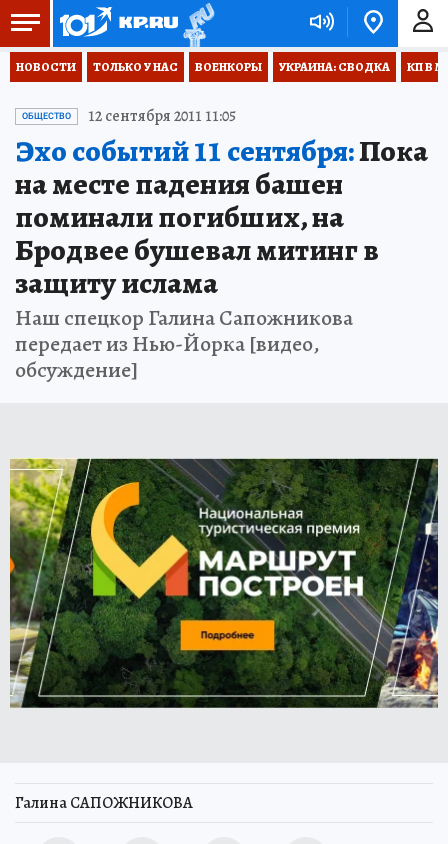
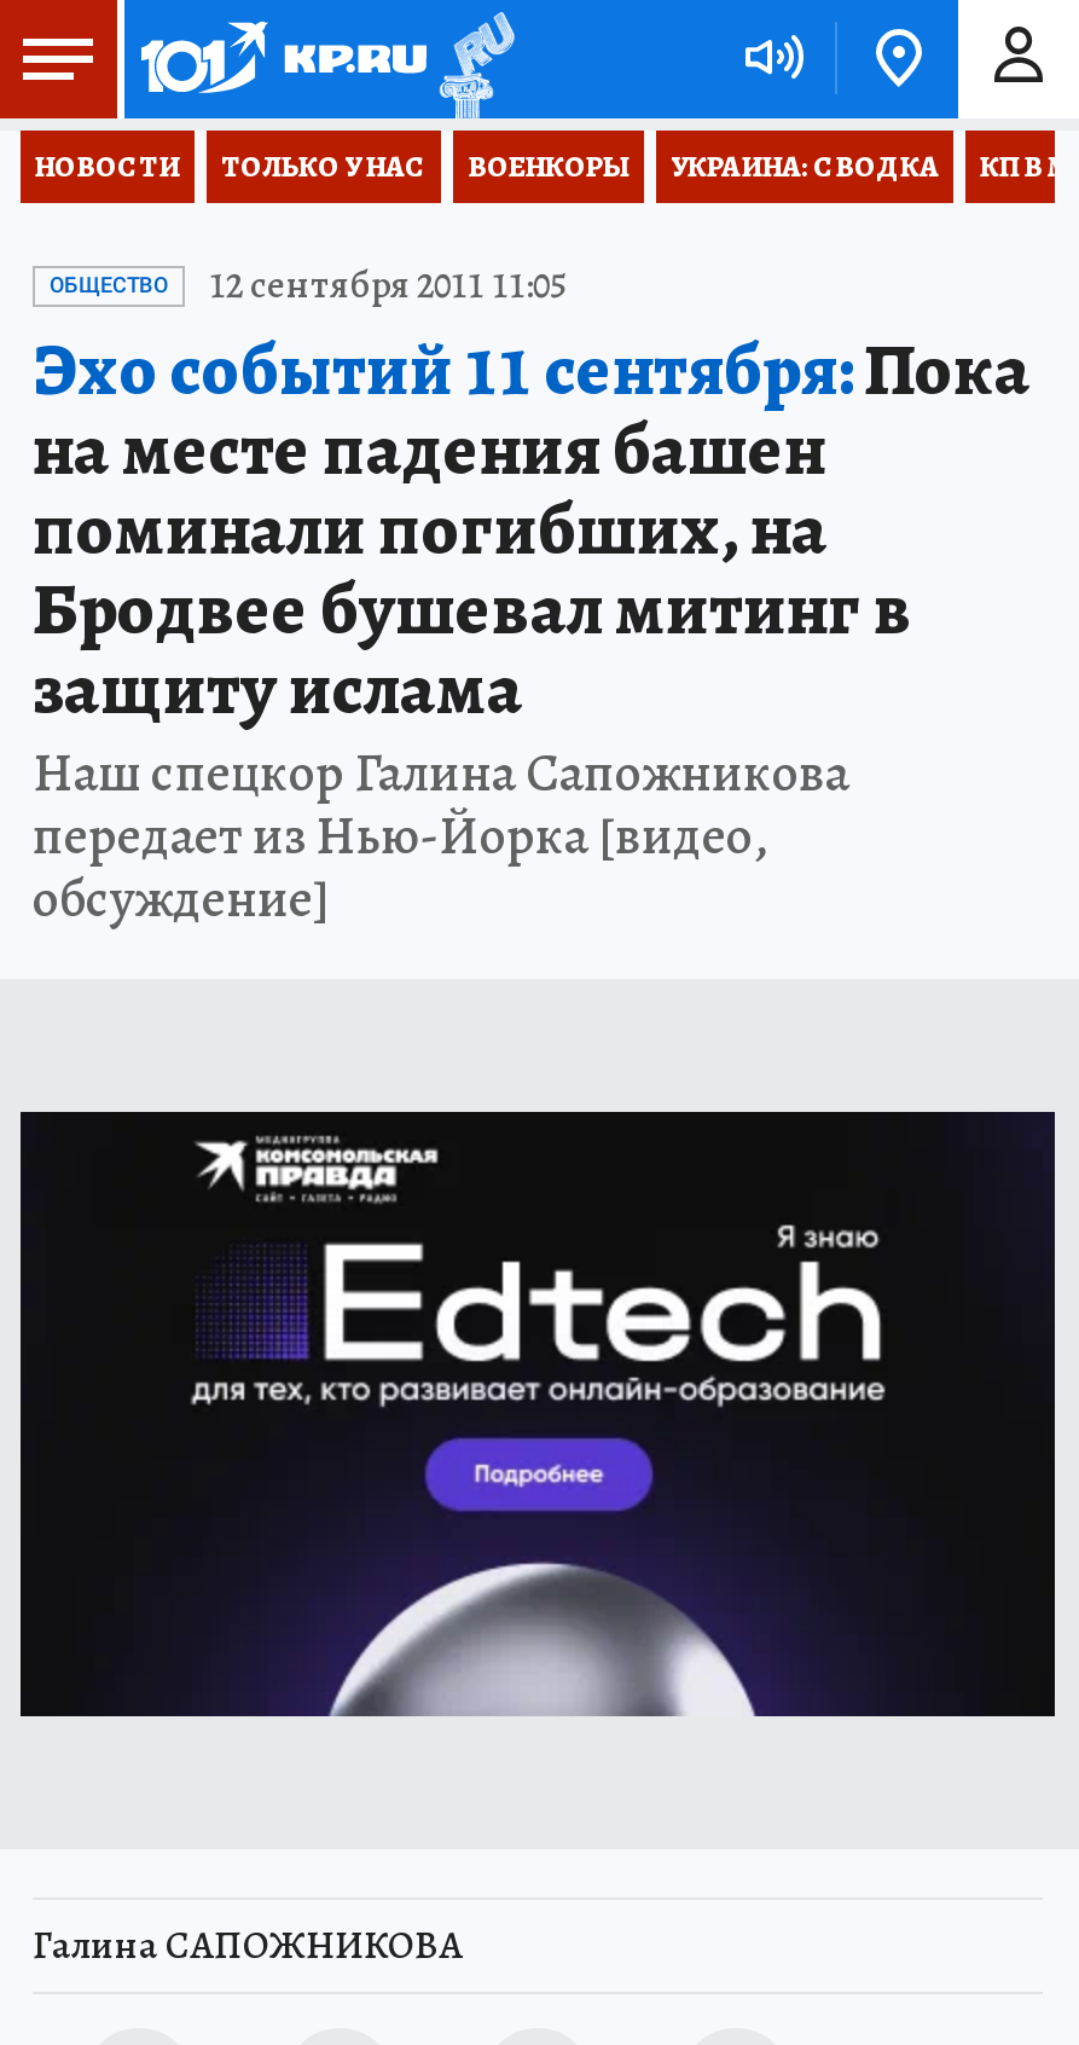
[9,458,439,709] [image] -> [18,1110,1057,1716] [image]

